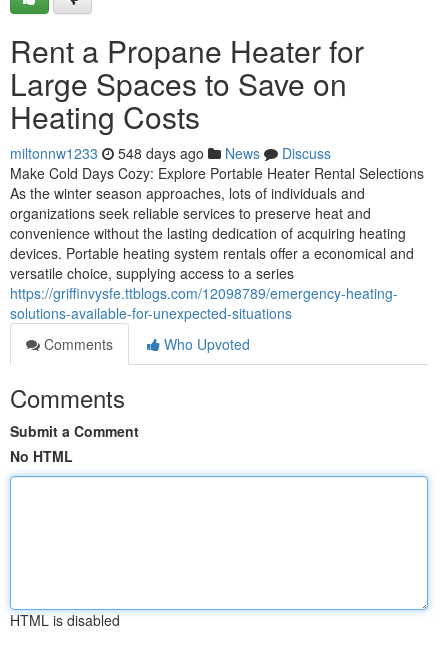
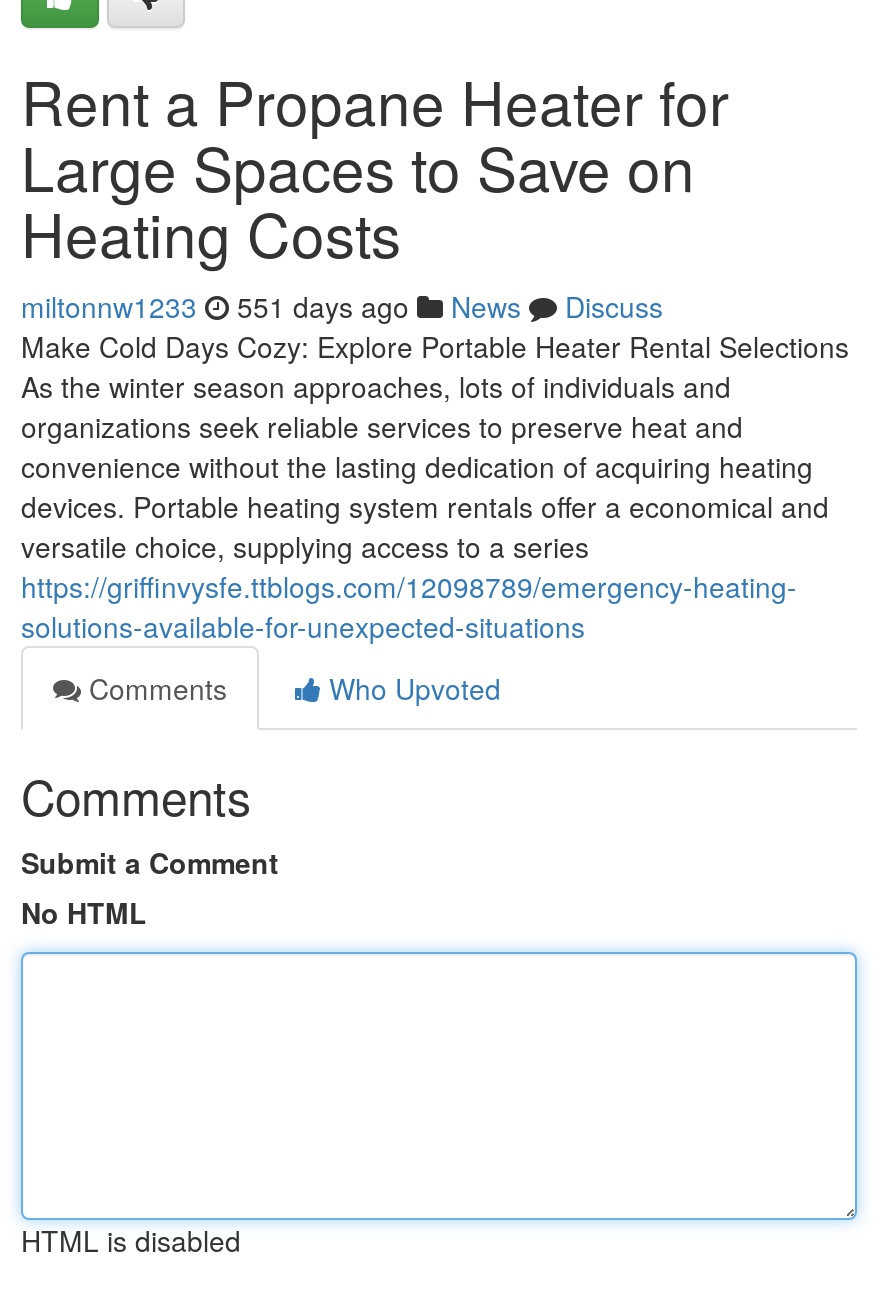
[10,143,331,163] miltonnw1233 548 days ago News Discuss -> [21,286,663,326] miltonnw1233 551 days ago News Discuss

